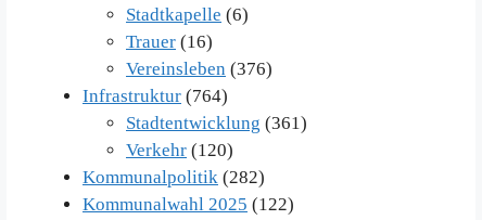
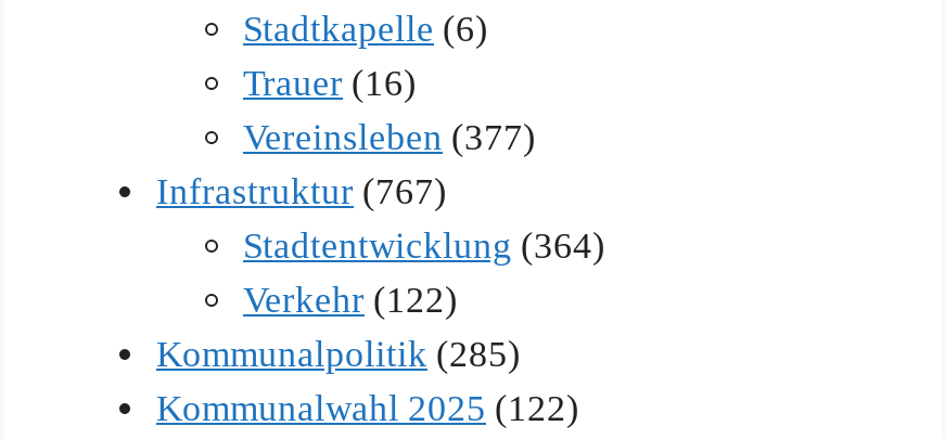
[126,59,272,80] Vereinsleben (376) -> [243,118,536,159] Vereinsleben (377)
[83,86,228,107] Infrastruktur (764) -> [156,172,447,213] Infrastruktur (767)
[126,113,307,134] Stadtentwicklung (361) -> [243,226,605,268] Stadtentwicklung (364)
[126,140,233,161] Verkehr (120) -> [243,281,458,322] Verkehr (122)
[83,167,265,188] Kommunalpolitik (282) -> [156,335,521,376] Kommunalpolitik (285)

